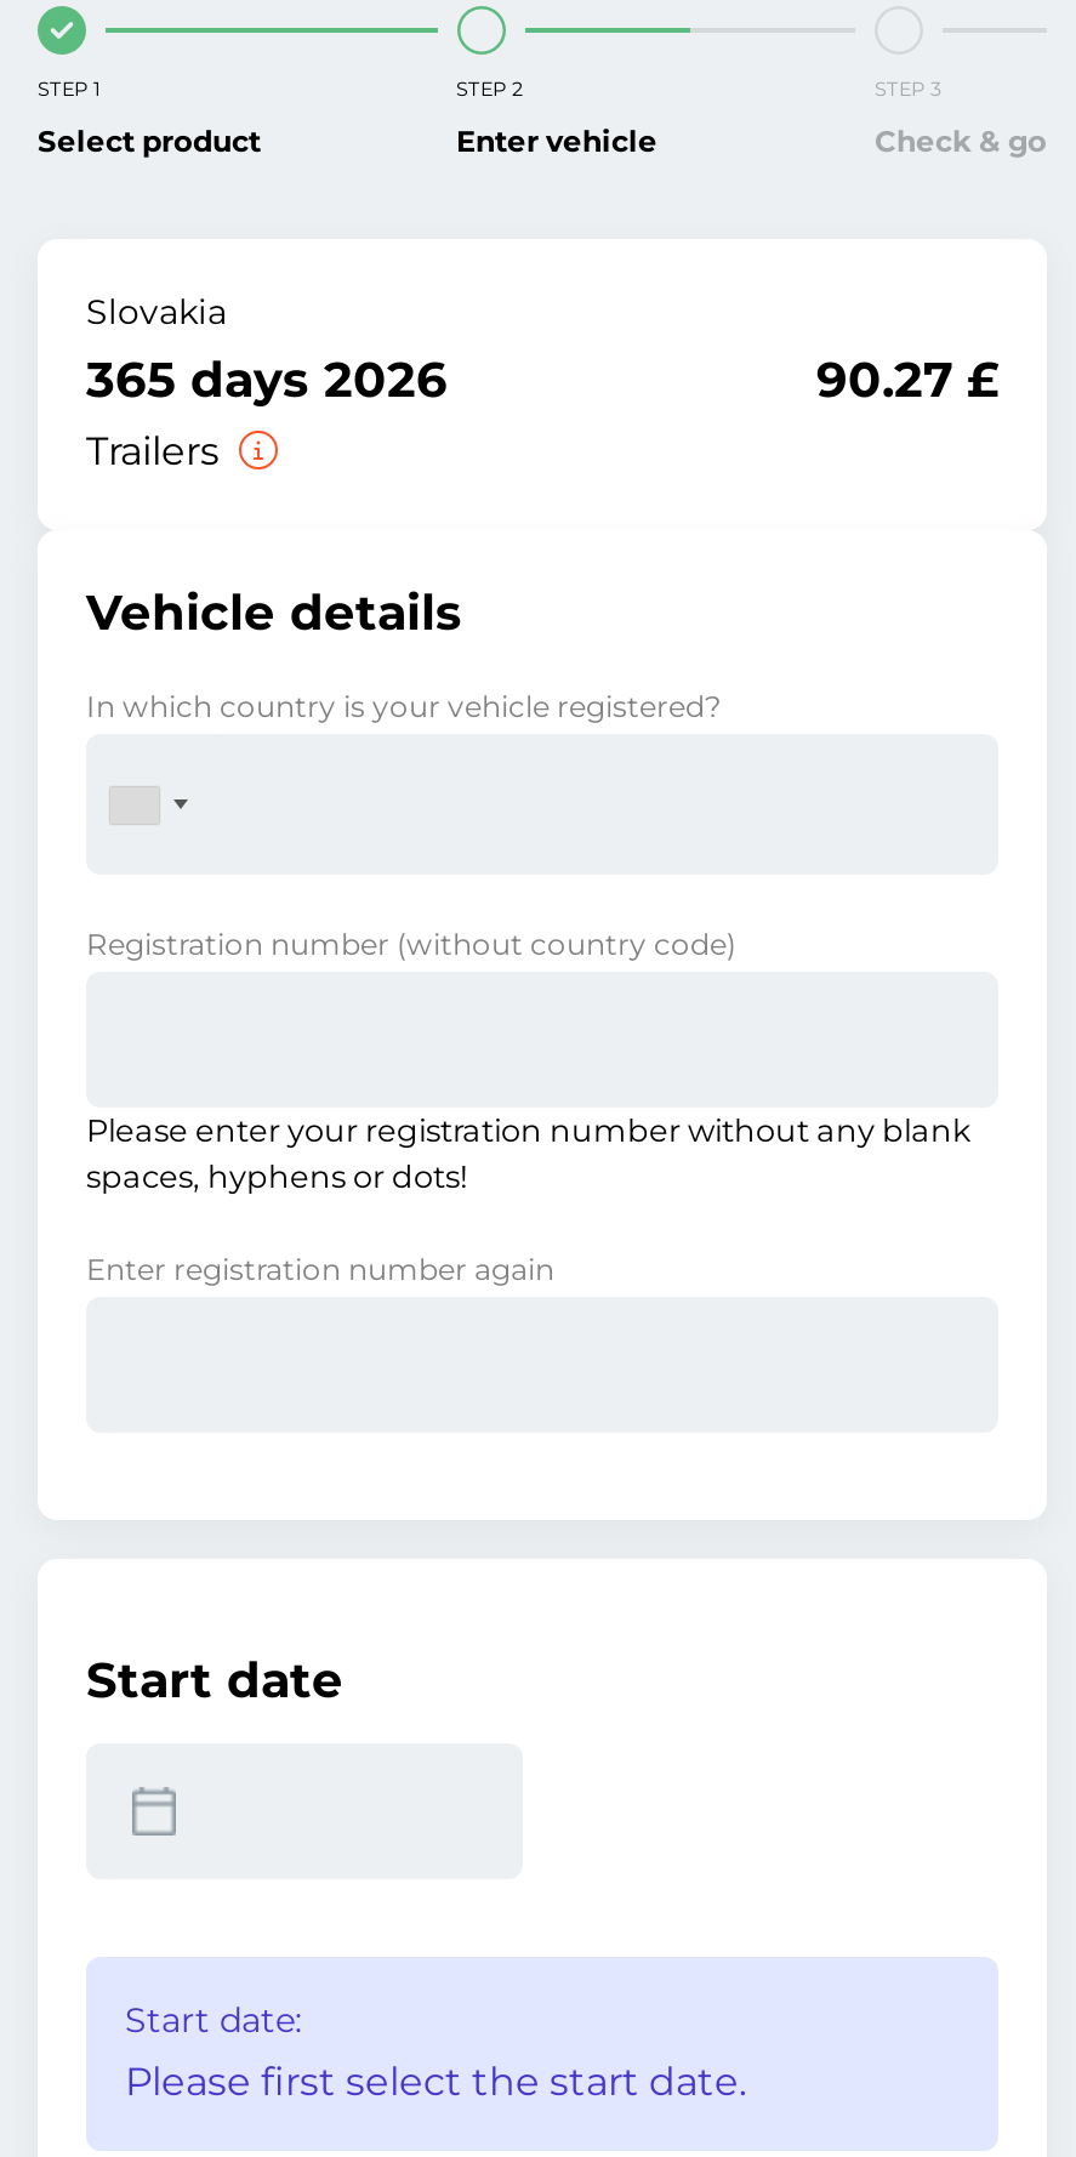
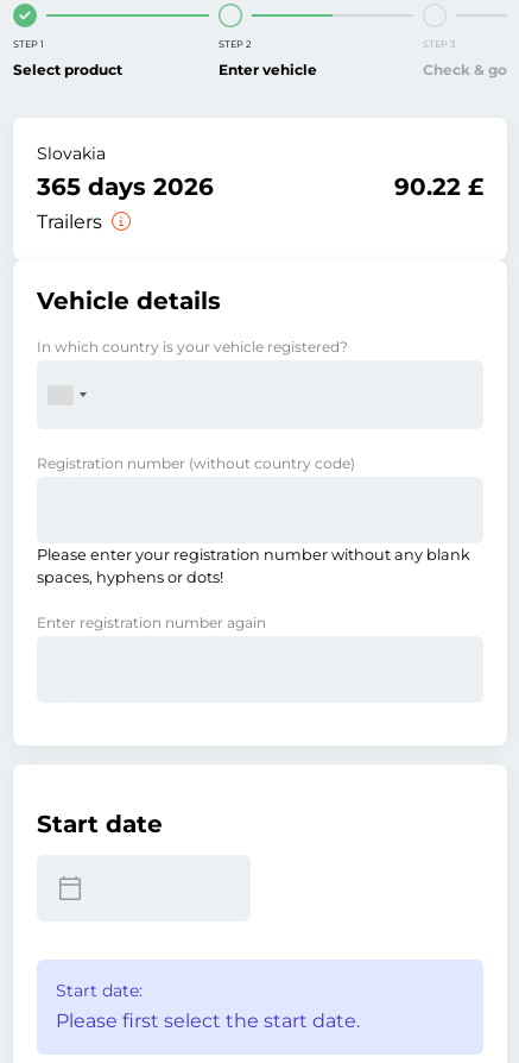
[816,351,998,409] 90.27 £ -> [394,172,483,201] 90.22 £

